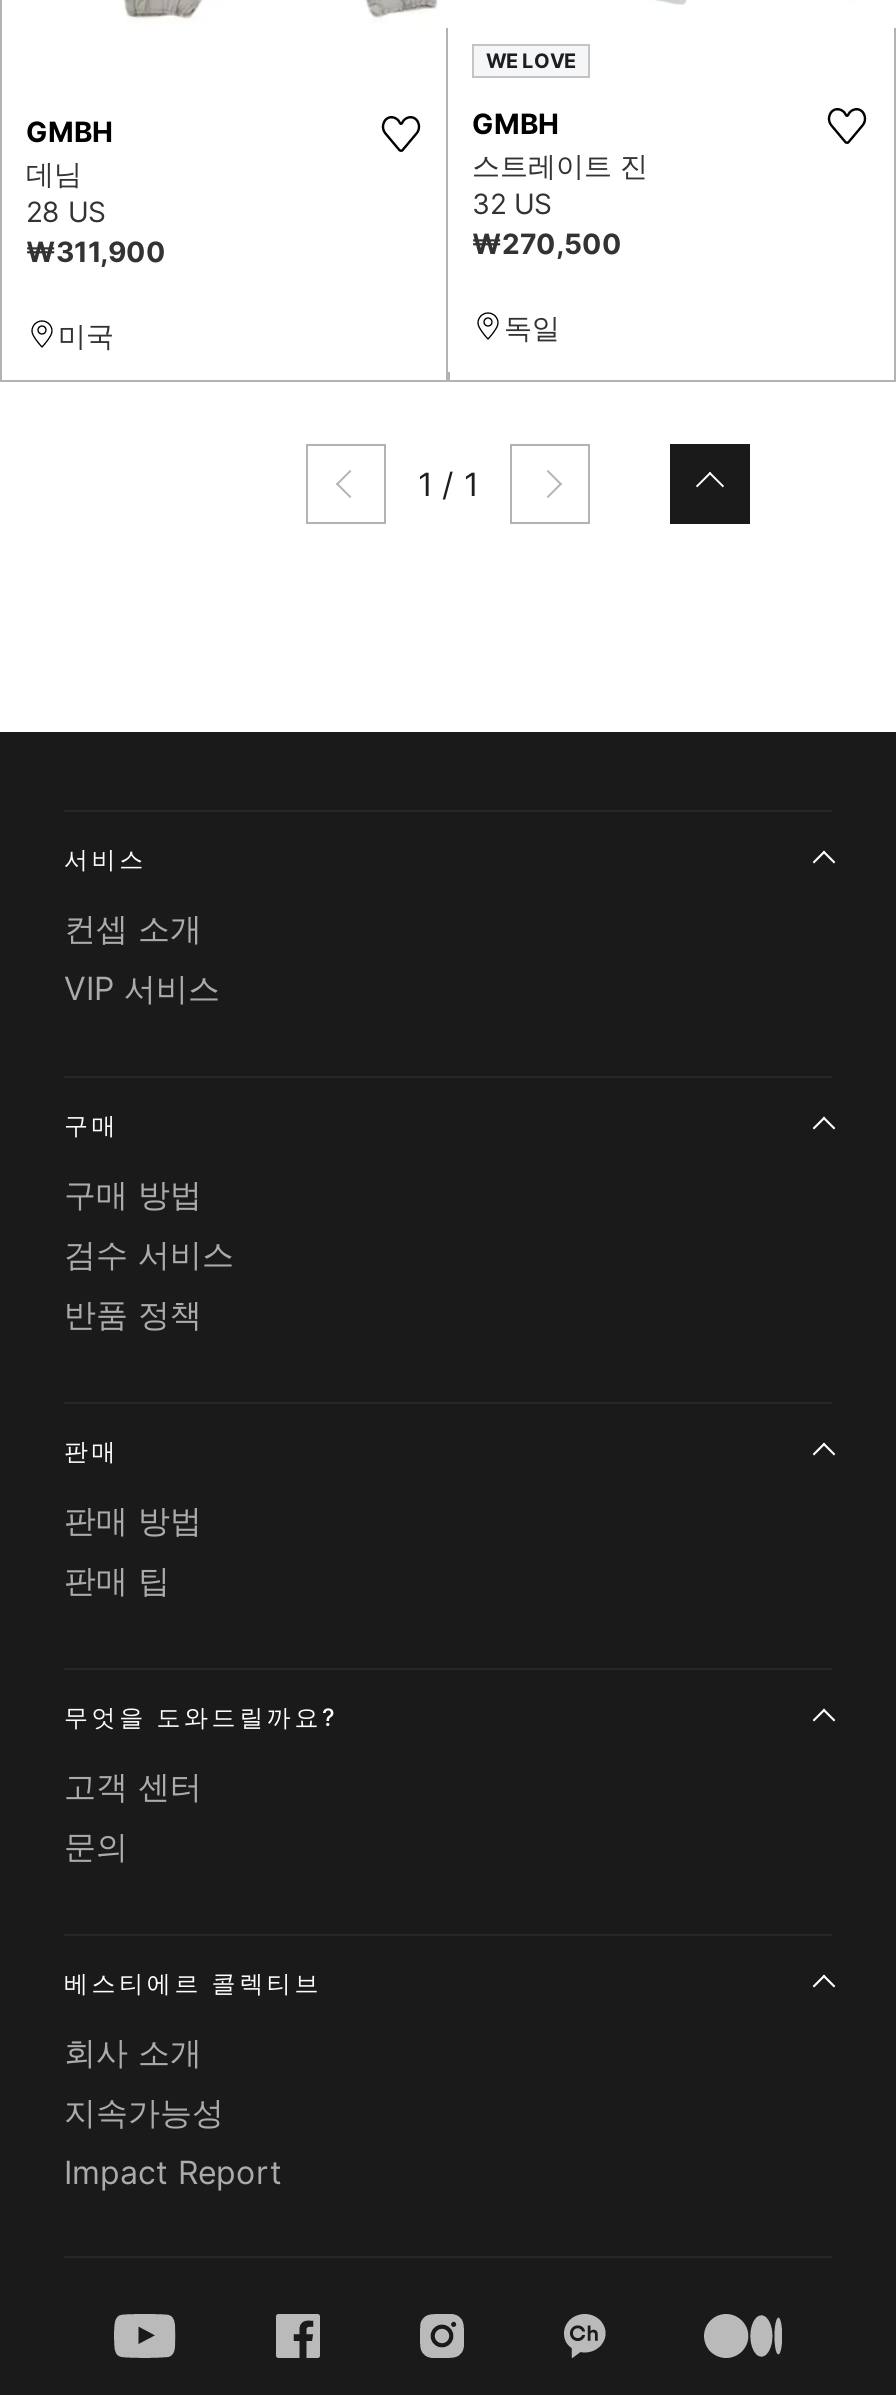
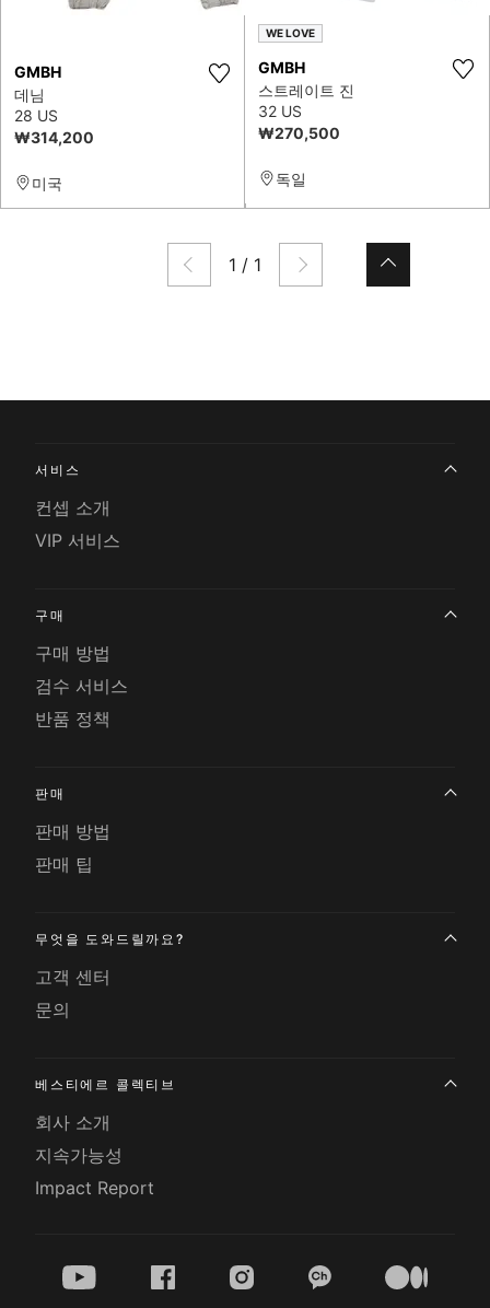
[26,233,166,267] ₩311,900 -> [14,128,94,146] ₩314,200

